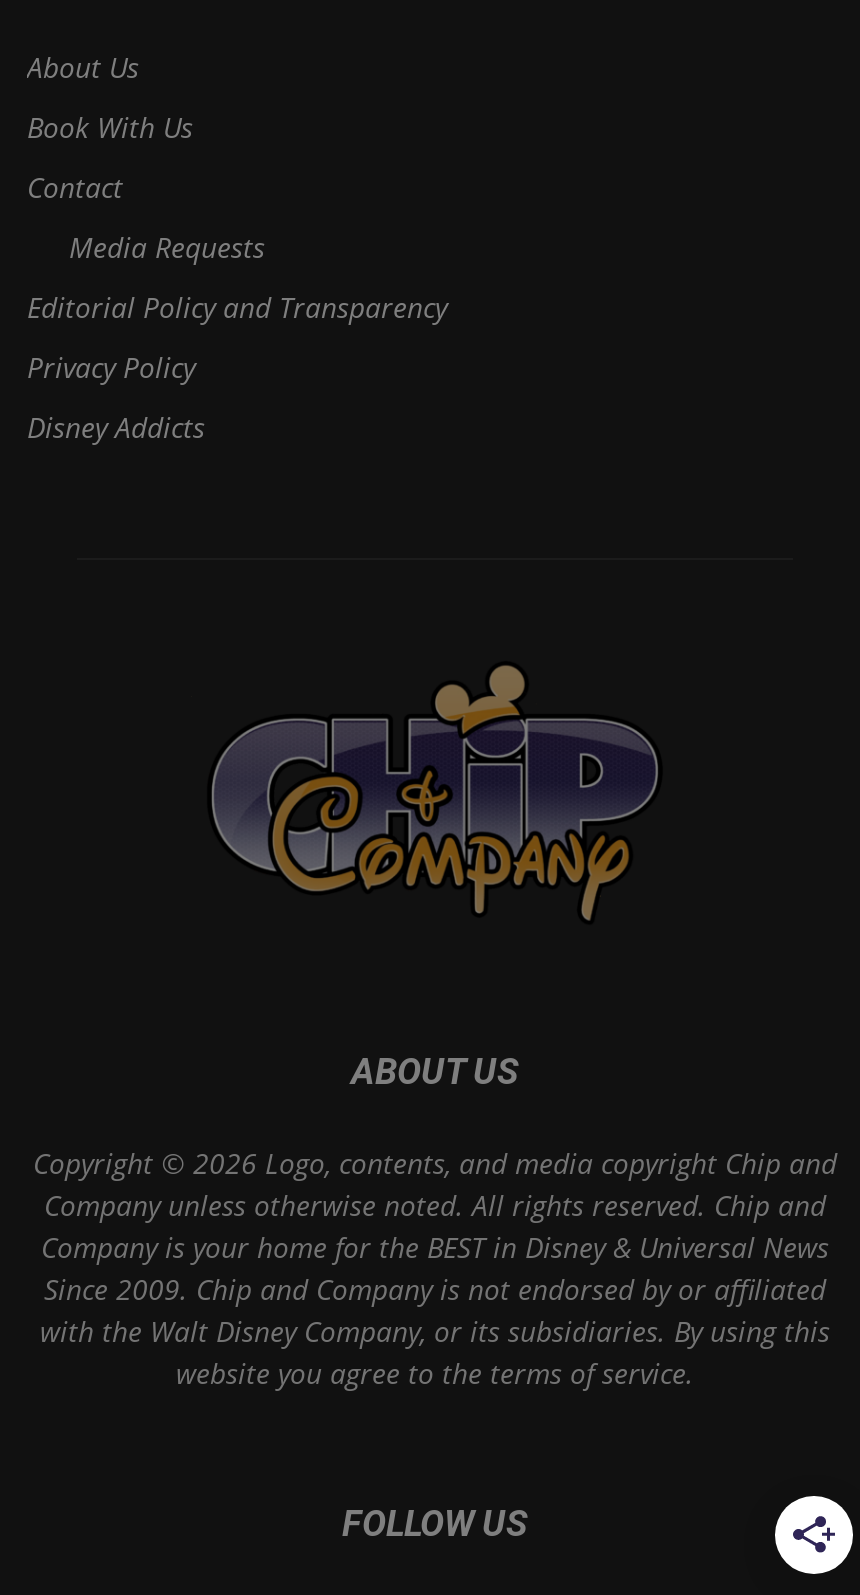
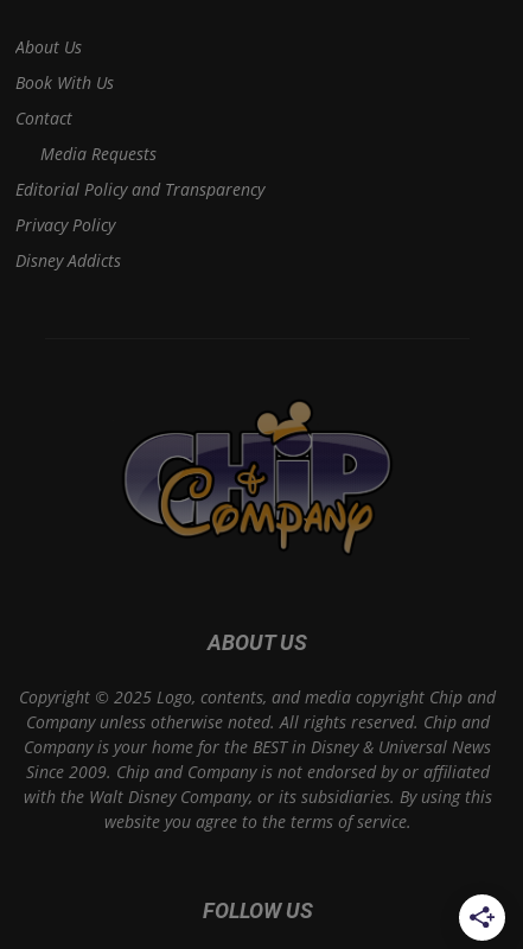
[33,1145,837,1183] Copyright © 2026 Logo, contents, and media copyright Chip and -> [19,686,496,709] Copyright © 2025 Logo, contents, and media copyright Chip and

